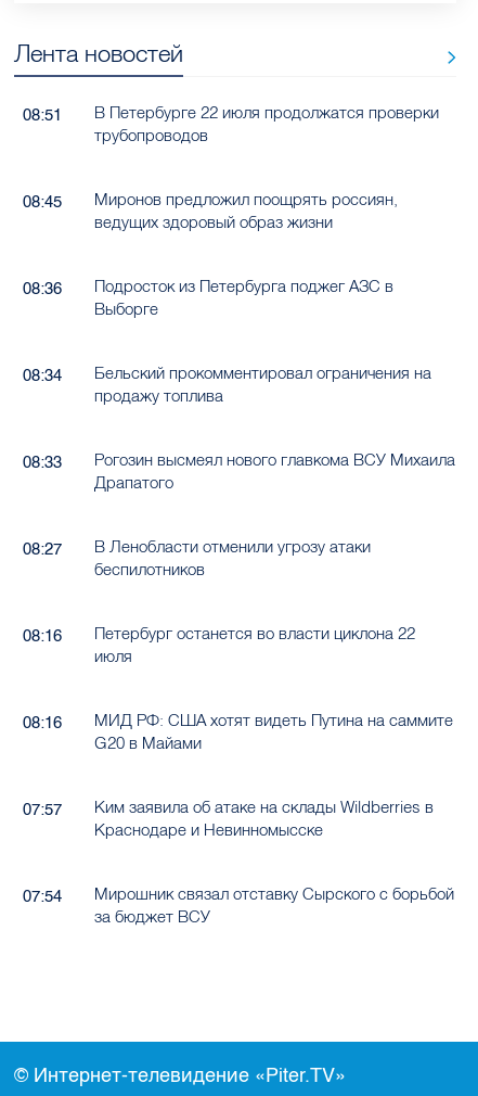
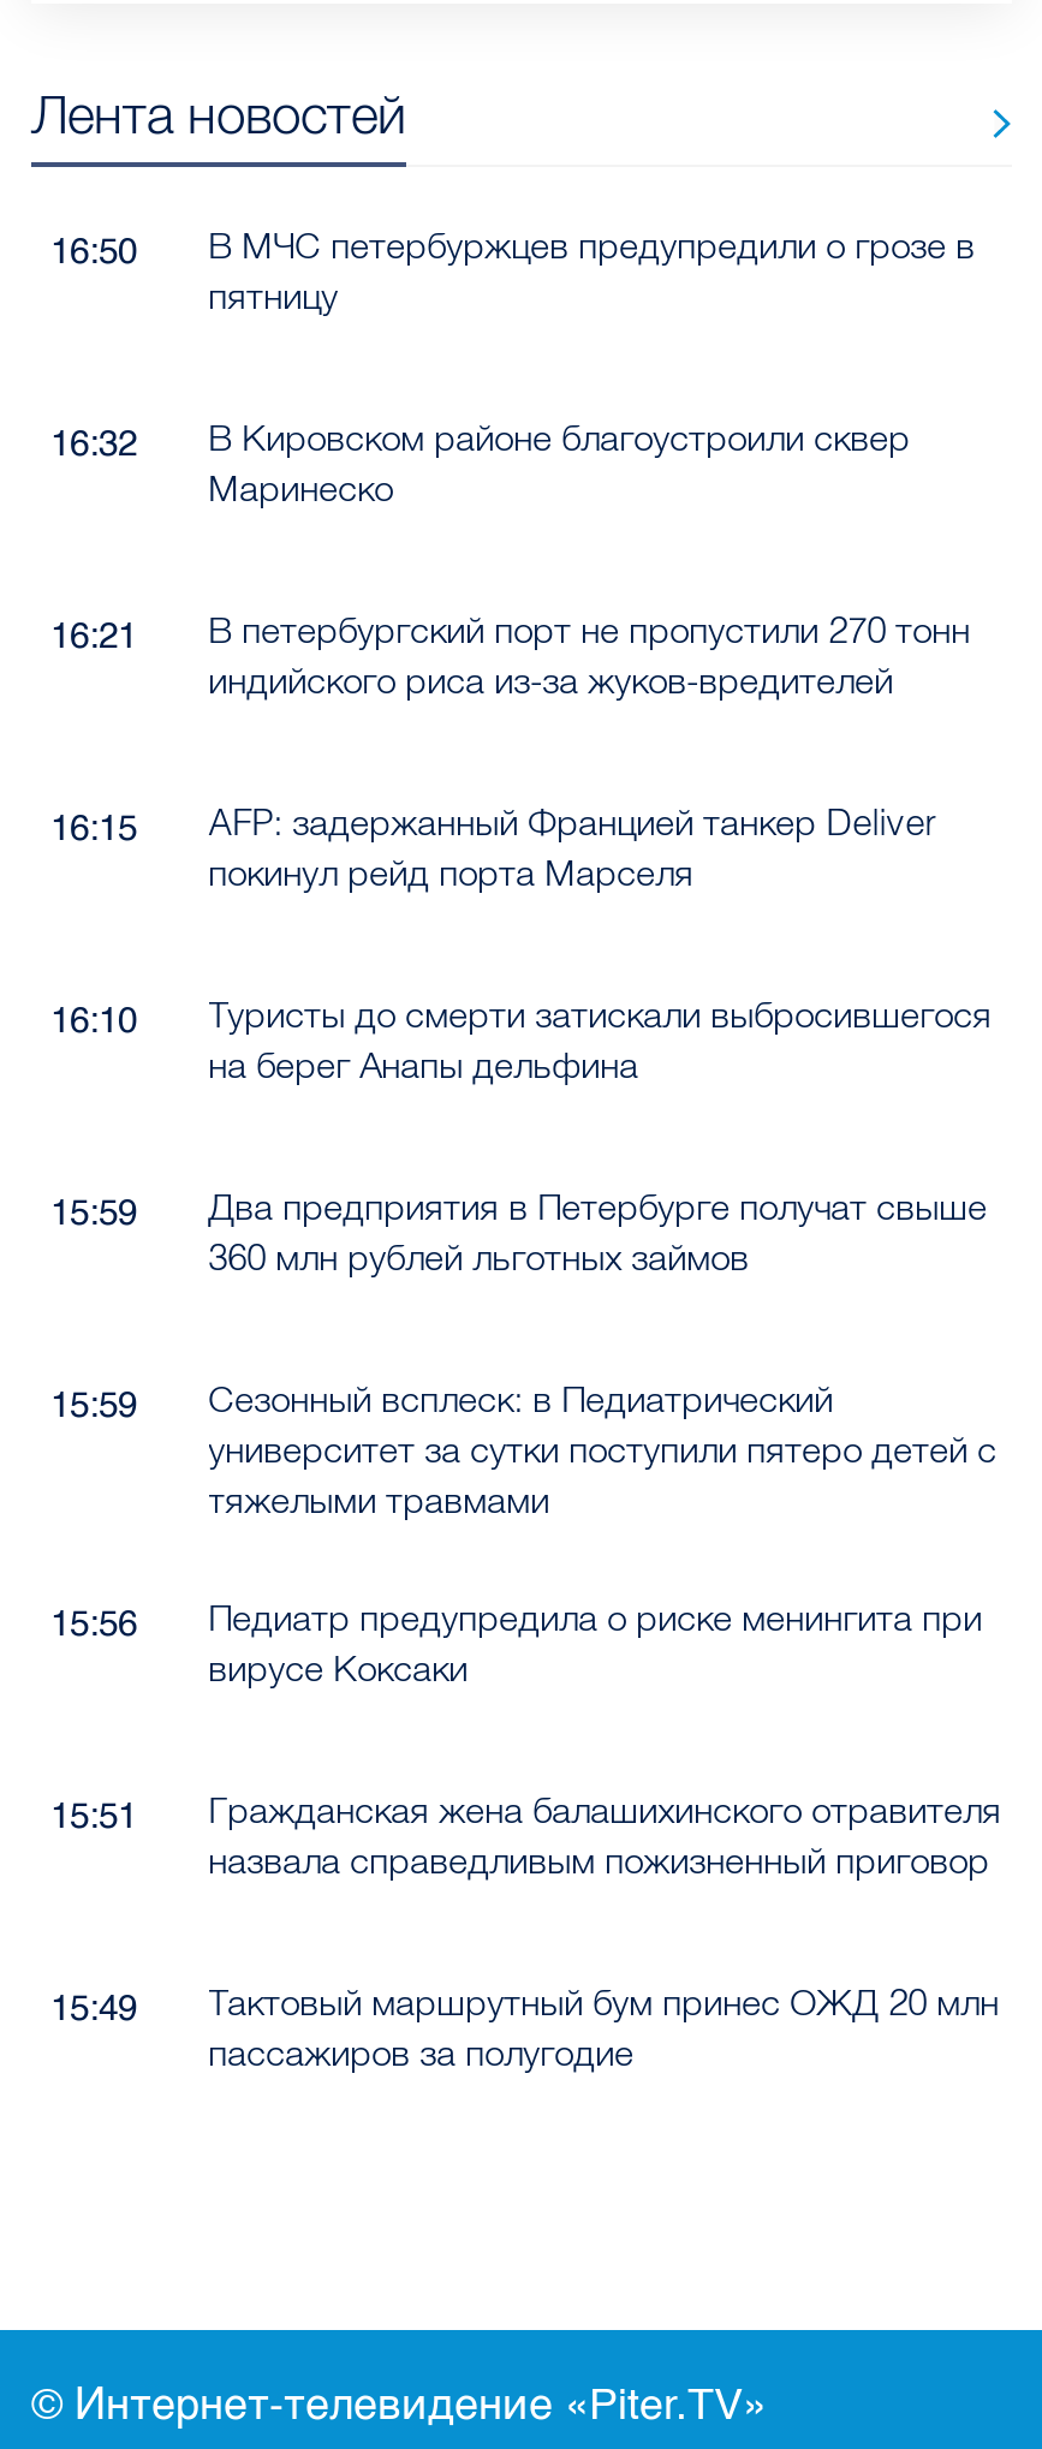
[23,102,439,145] 08:51 | В Петербурге 22 июля продолжатся проверки | трубопроводов -> [50,222,975,318] 16:50 | В МЧС петербуржцев предупредили о грозе в | пятницу
[23,188,397,232] 08:45 | Миронов предложил поощрять россиян, | ведущих здоровый образ жизни -> [50,414,910,510] 16:32 | В Кировском районе благоустроили сквер | Маринеско
[23,275,393,319] 08:36 | Подросток из Петербурга поджег АЗС в | Выборге -> [50,606,970,702] 16:21 | В петербургский порт не пропустили 270 тонн | индийского риса из-за жуков-вредителей
[23,362,431,406] 08:34 | Бельский прокомментировал ограничения на | продажу топлива -> [50,798,937,895] 16:15 | AFP: задержанный Францией танкер Deliver | покинул рейд порта Марселя
[23,449,455,492] 08:33 | Рогозин высмеял нового главкома ВСУ Михаила | Драпатого -> [50,991,992,1087] 16:10 | Туристы до смерти затискали выбросившегося | на берег Анапы дельфина
[23,536,370,579] 08:27 | В Ленобласти отменили угрозу атаки | беспилотников -> [50,1183,987,1279] 15:59 | Два предприятия в Петербурге получат свыше | 360 млн рублей льготных займов
[23,623,415,666] 08:16 | Петербург останется во власти циклона 22 | июля -> [50,1375,997,1522] 15:59 | Сезонный всплеск: в Педиатрический | университет за сутки поступили пятеро детей с | тяжелыми травмами
[23,709,453,753] 08:16 | МИД РФ: США хотят видеть Путина на саммите | G20 в Майами -> [50,1594,982,1690] 15:56 | Педиатр предупредила о риске менингита при | вирусе Коксаки
[23,796,433,840] 07:57 | Ким заявила об атаке на склады Wildberries в | Краснодаре и Невинномысске -> [50,1786,1002,1882] 15:51 | Гражданская жена балашихинского отравителя | назвала справедливым пожизненный приговор
[23,883,454,926] 07:54 | Мирошник связал отставку Сырского с борьбой | за бюджет ВСУ -> [50,1978,999,2075] 15:49 | Тактовый маршрутный бум принес ОЖД 20 млн | пассажиров за полугодие

